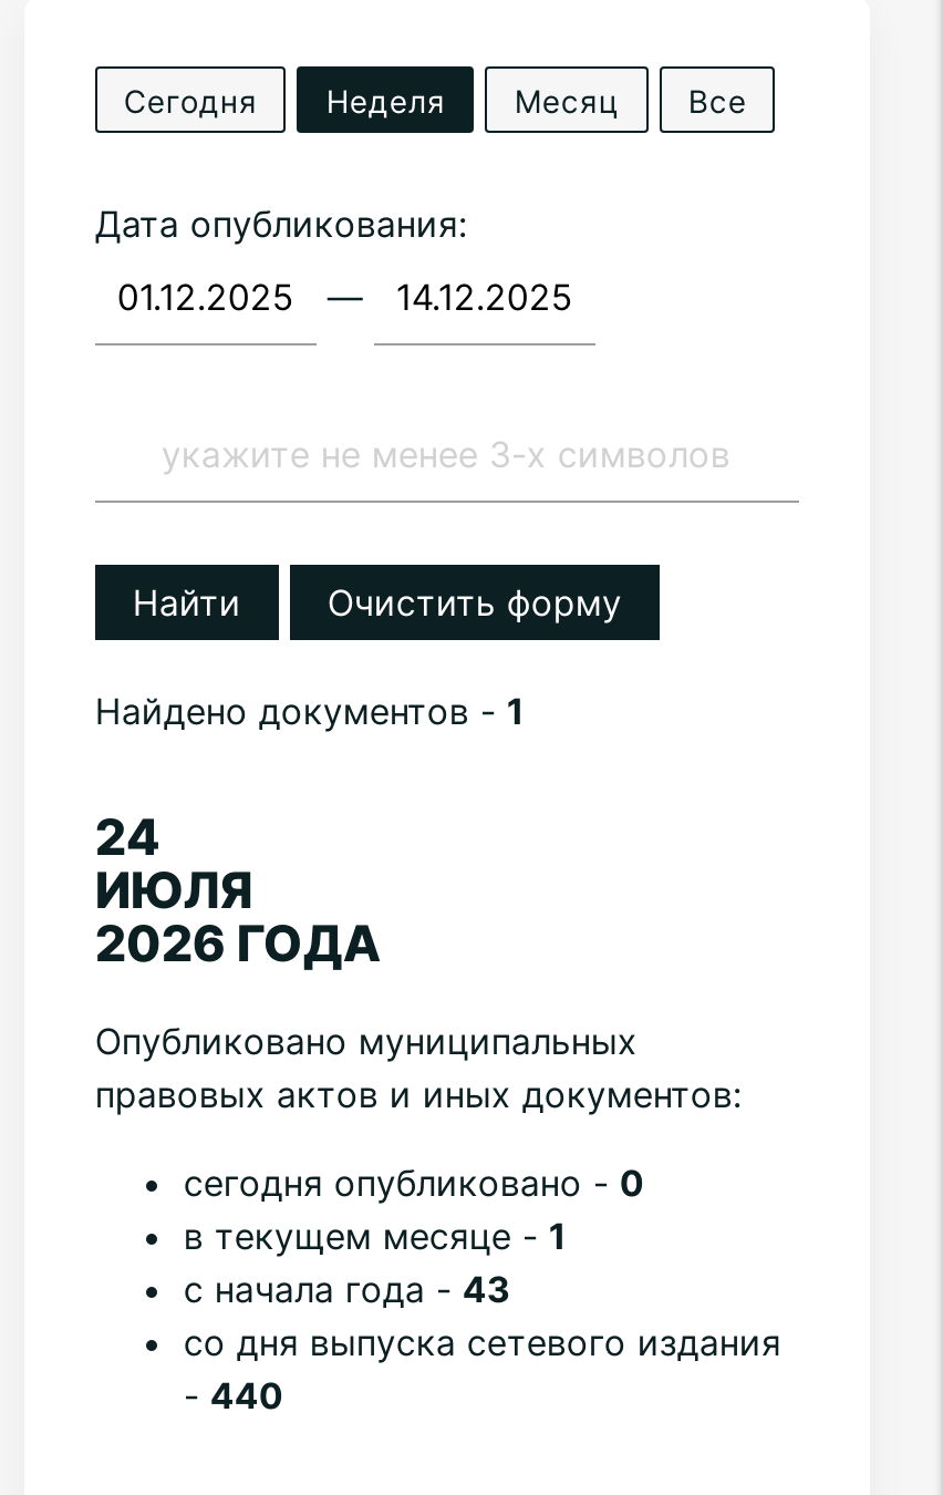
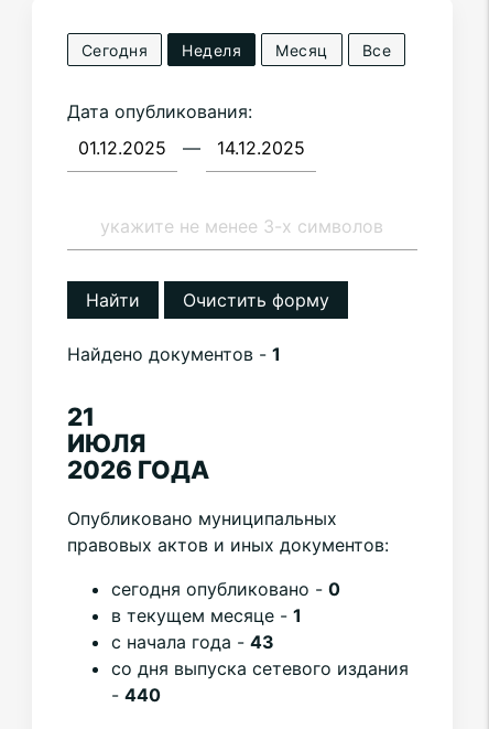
[95,807,159,866] 24 -> [67,402,95,431] 21

